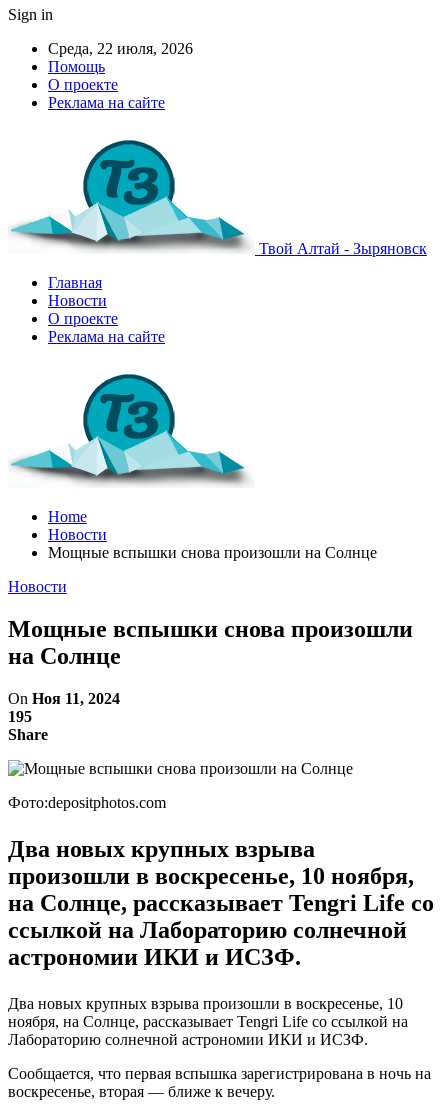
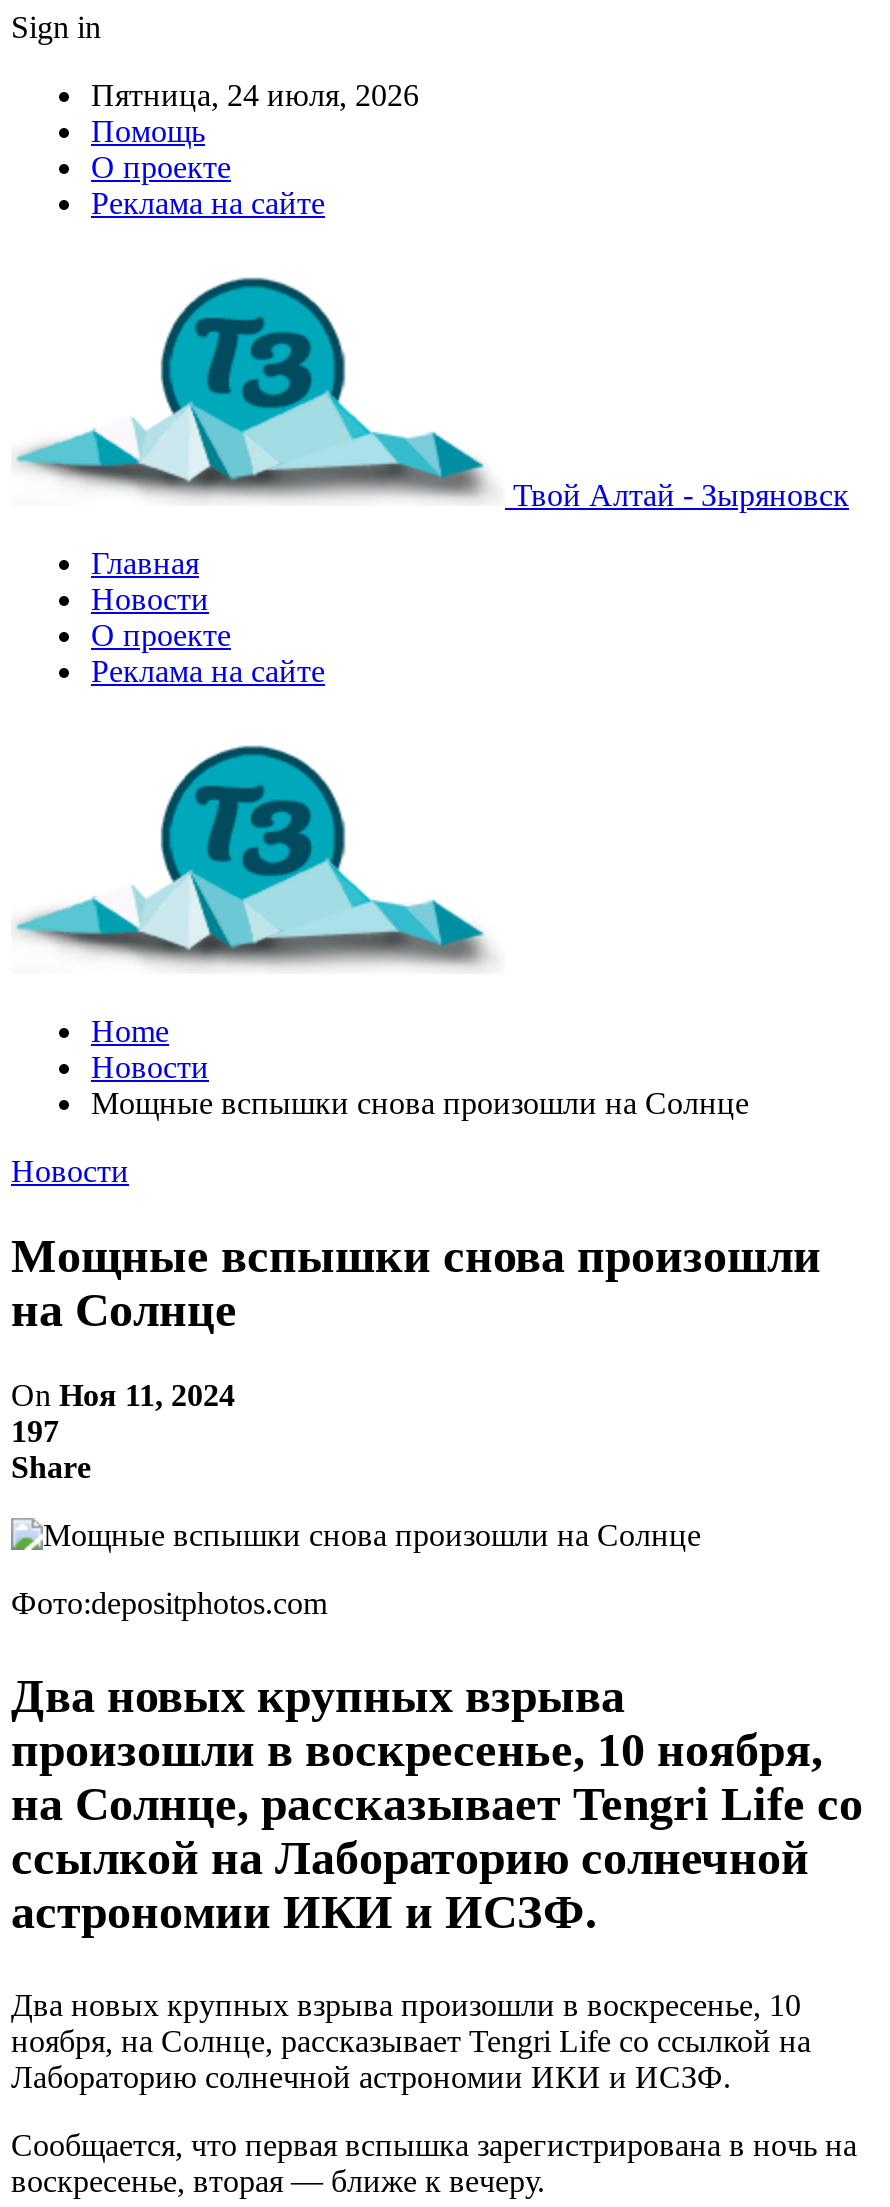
[48,40,193,57] Среда, 22 июля, 2026 -> [91,78,419,112] Пятница, 24 июля, 2026
[8,708,32,725] 195 -> [11,1414,59,1448] 197

